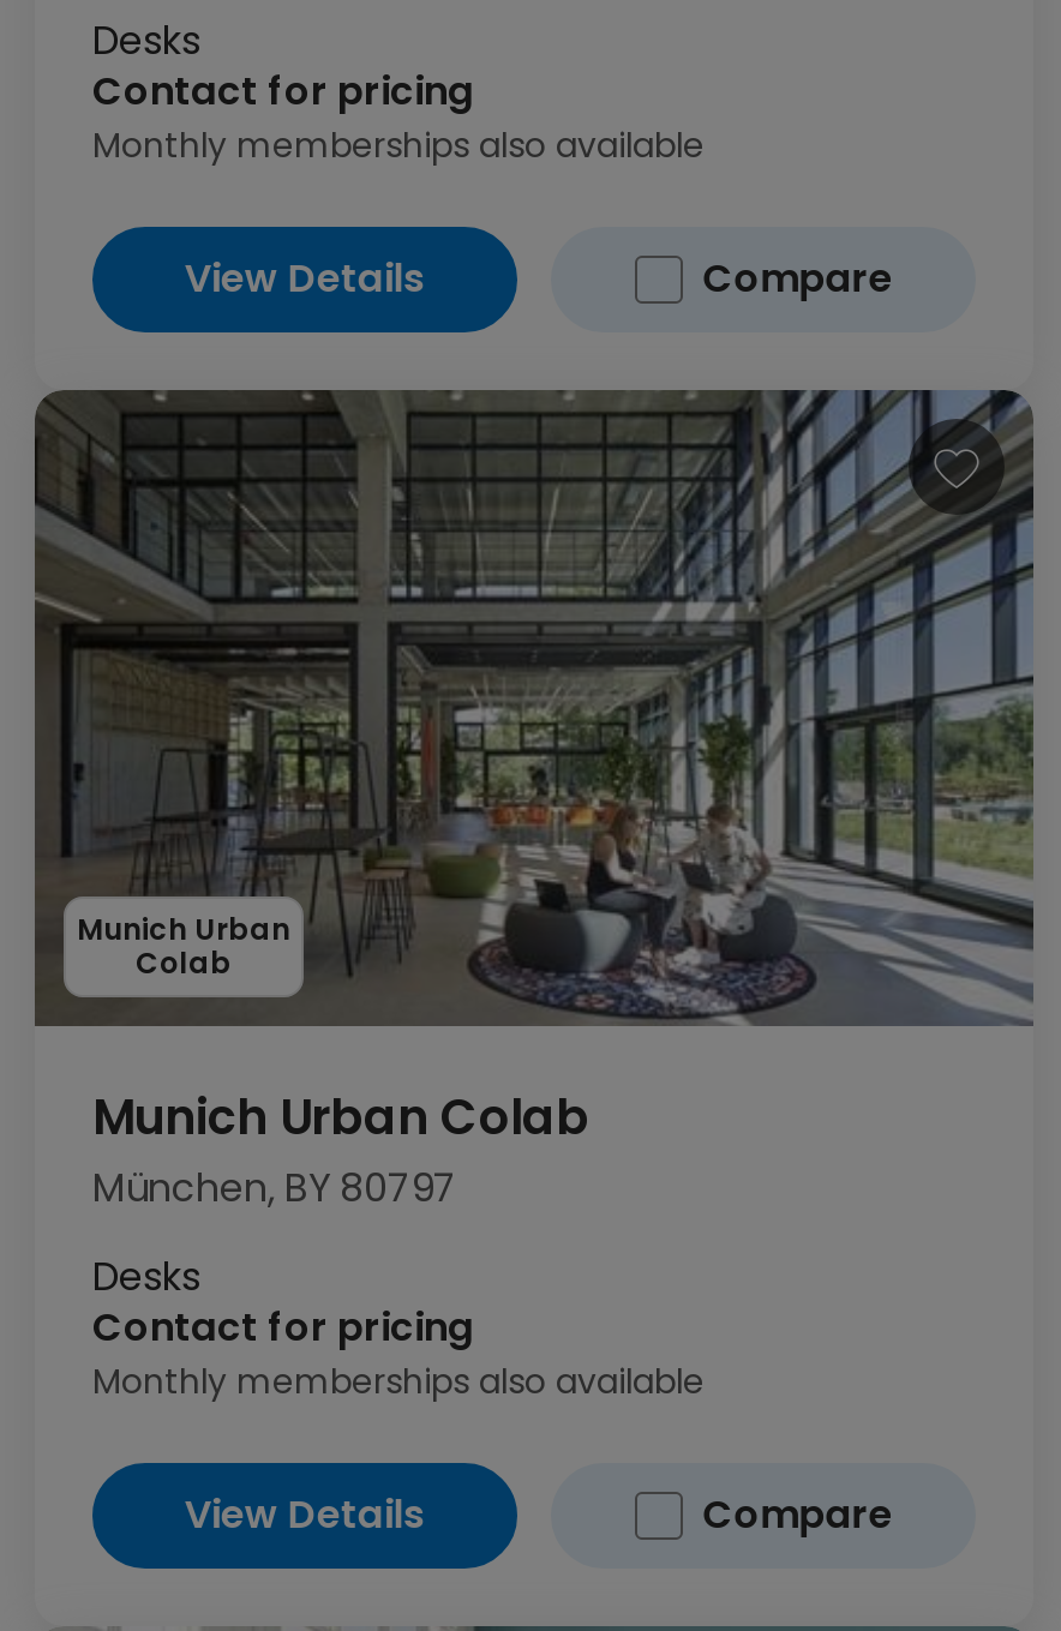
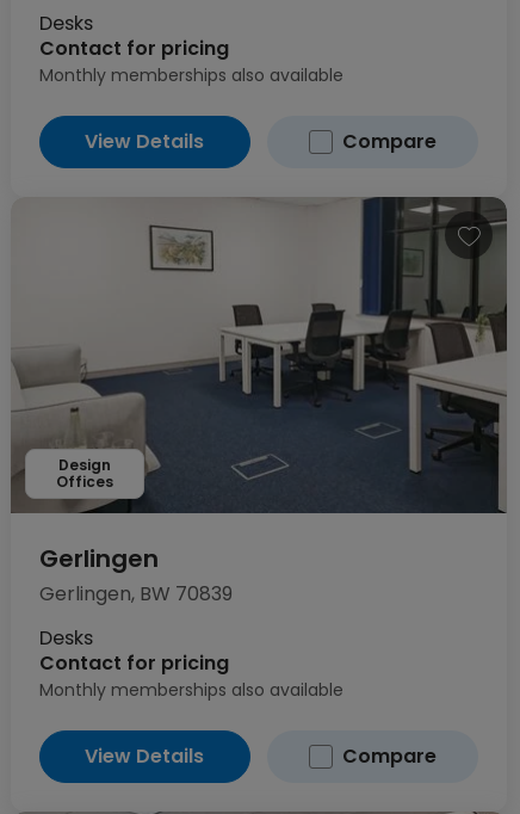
[32,388,1036,1026] [image] | Munich Urban | Colab -> [11,196,508,514] [image] | Design | Offices
[92,1084,589,1216] Munich Urban Colab | München, BY 80797 -> [39,542,233,608] Gerlingen | Gerlingen, BW 70839

